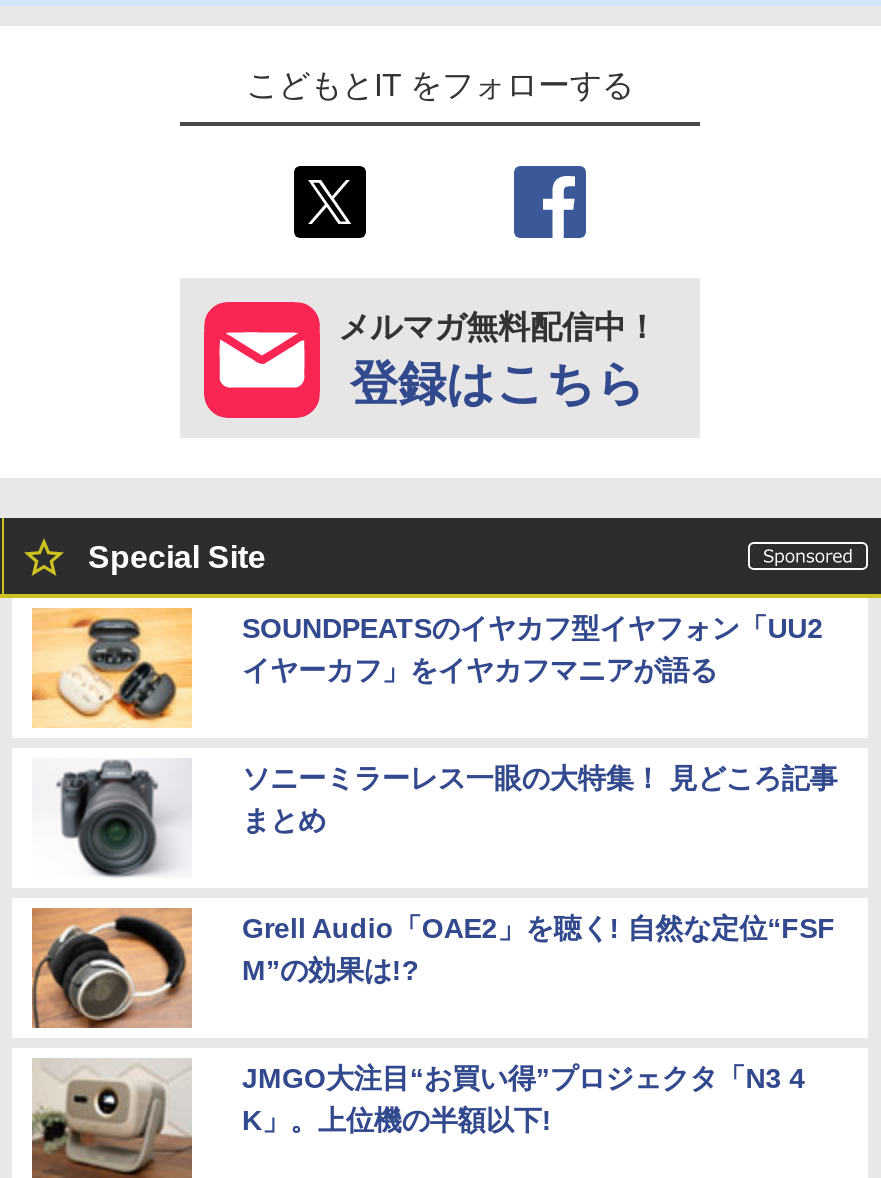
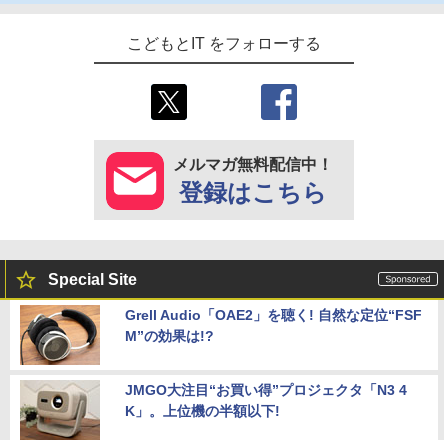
[30,608,837,835] [image] | SOUNDPEATSのイヤカフ型イヤフォン「UU2 | イヤーカフ」をイヤカフマニアが語る | ソニーミラーレス一眼の大特集！ 見どころ記事 | まとめ -> none
[32,760,192,898] [image] -> none

